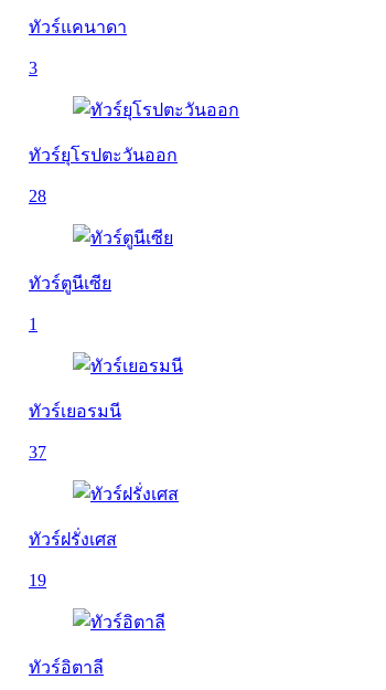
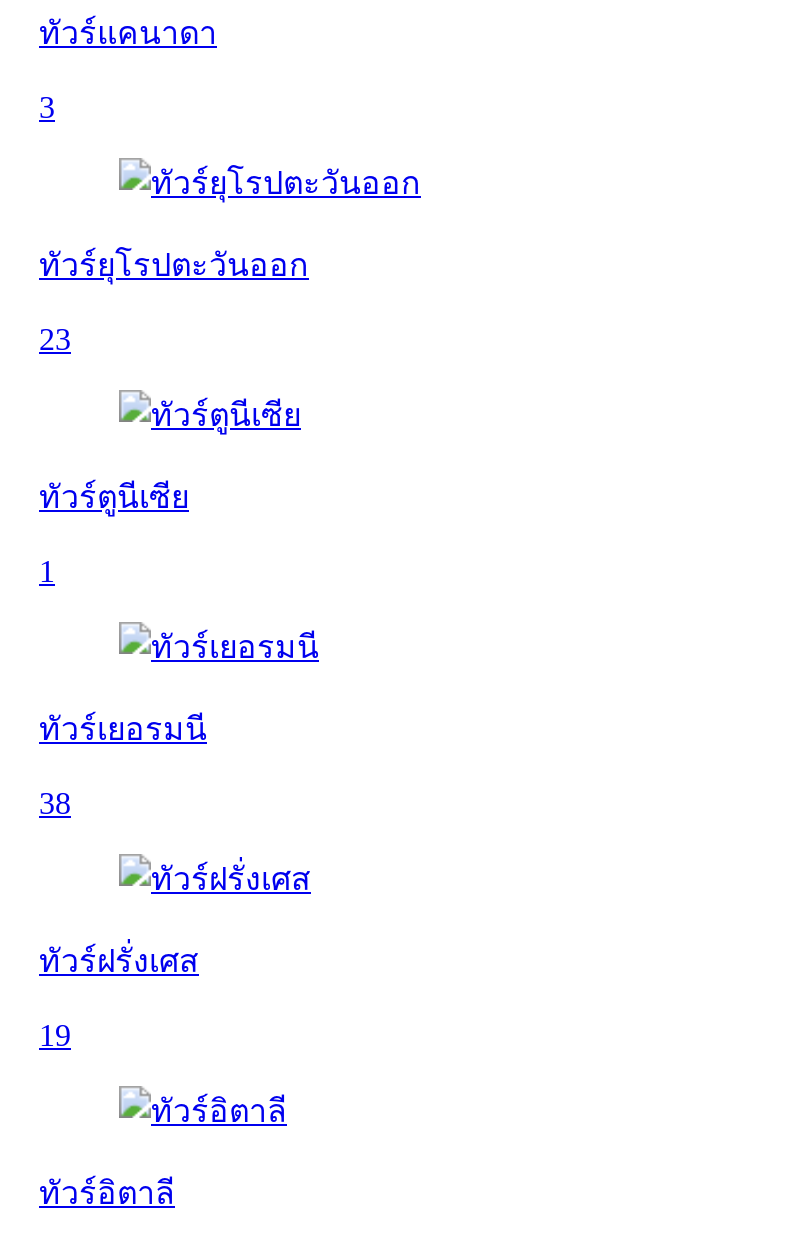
[29,187,46,205] 28 -> [39,322,71,356] 23
[29,443,46,461] 37 -> [39,786,71,820] 38

